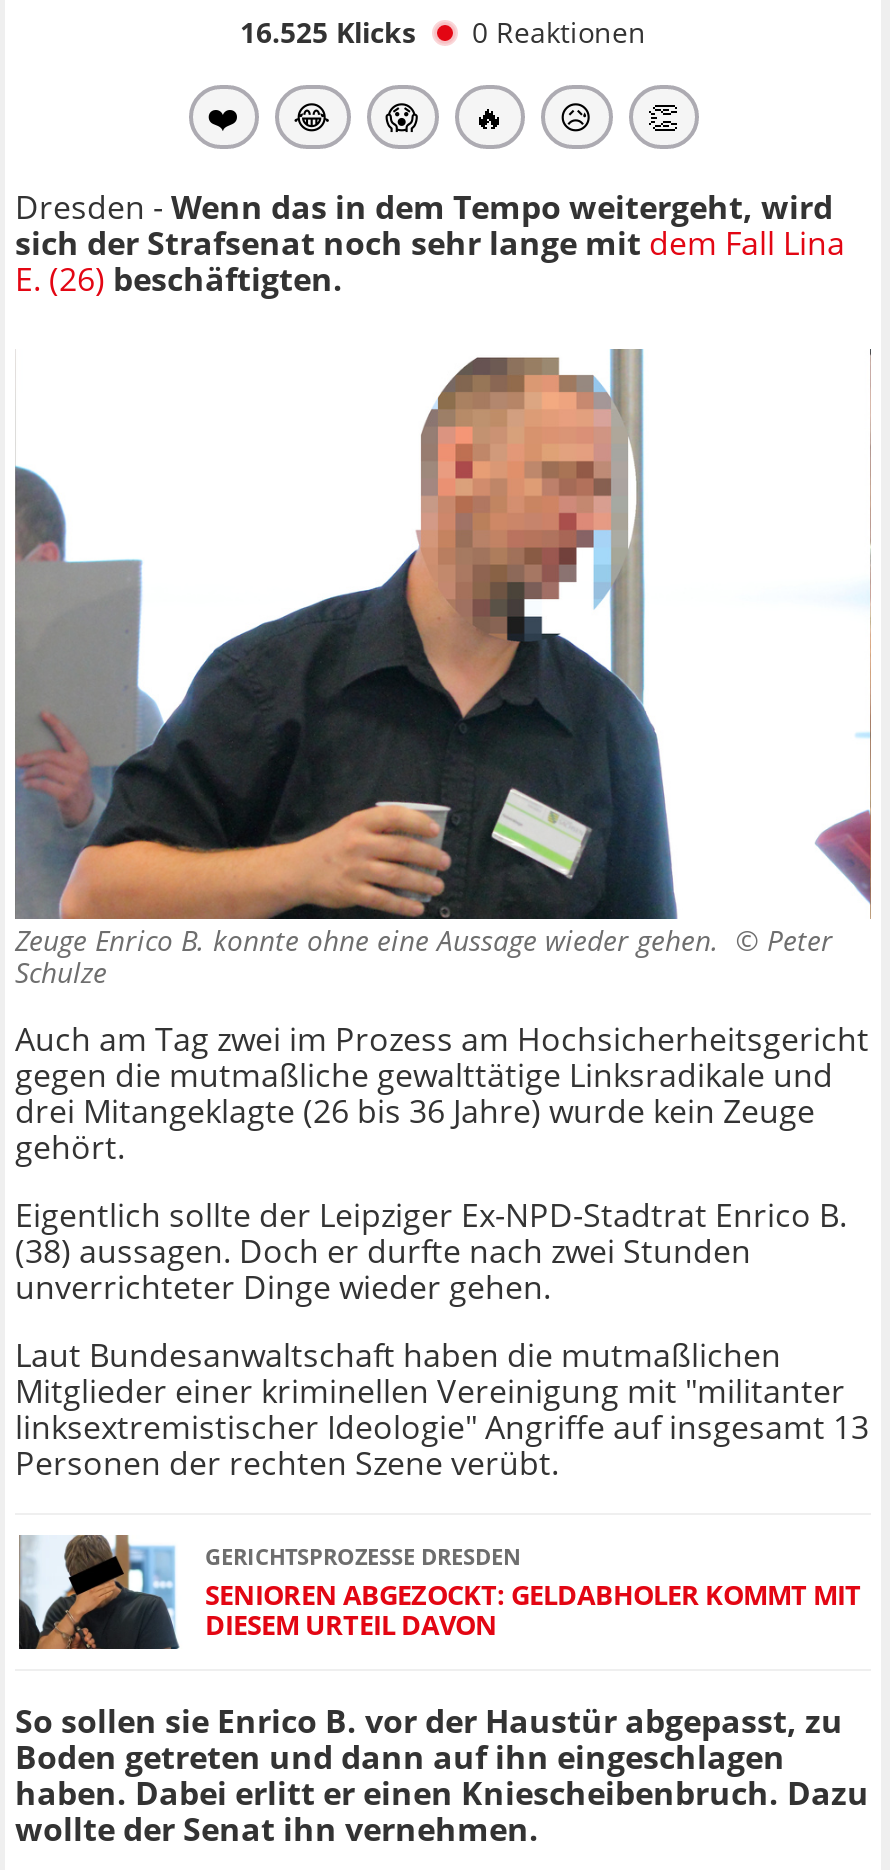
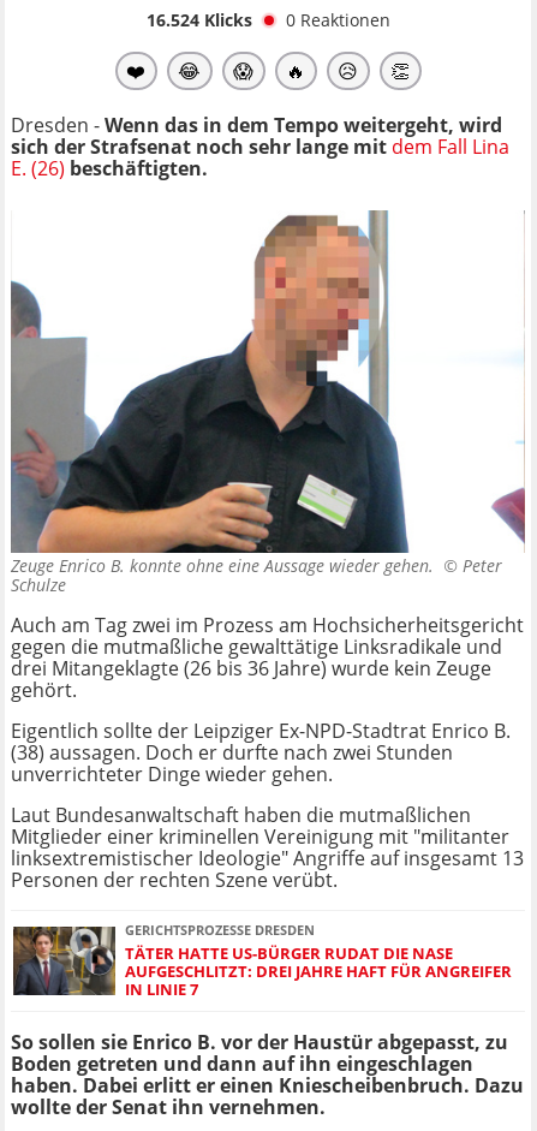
[240,13,646,51] 16.525 Klicks 0 Reaktionen -> [146,8,390,31] 16.524 Klicks 0 Reaktionen
[19,1533,861,1651] [image] | SENIOREN ABGEZOCKT: GELDABHOLER KOMMT MIT | DIESEM URTEIL DAVON -> [13,923,512,1000] [image] | TÄTER HATTE US-BÜRGER RUDAT DIE NASE | AUFGESCHLITZT: DREI JAHRE HAFT FÜR ANGREIFER | IN LINIE 7

